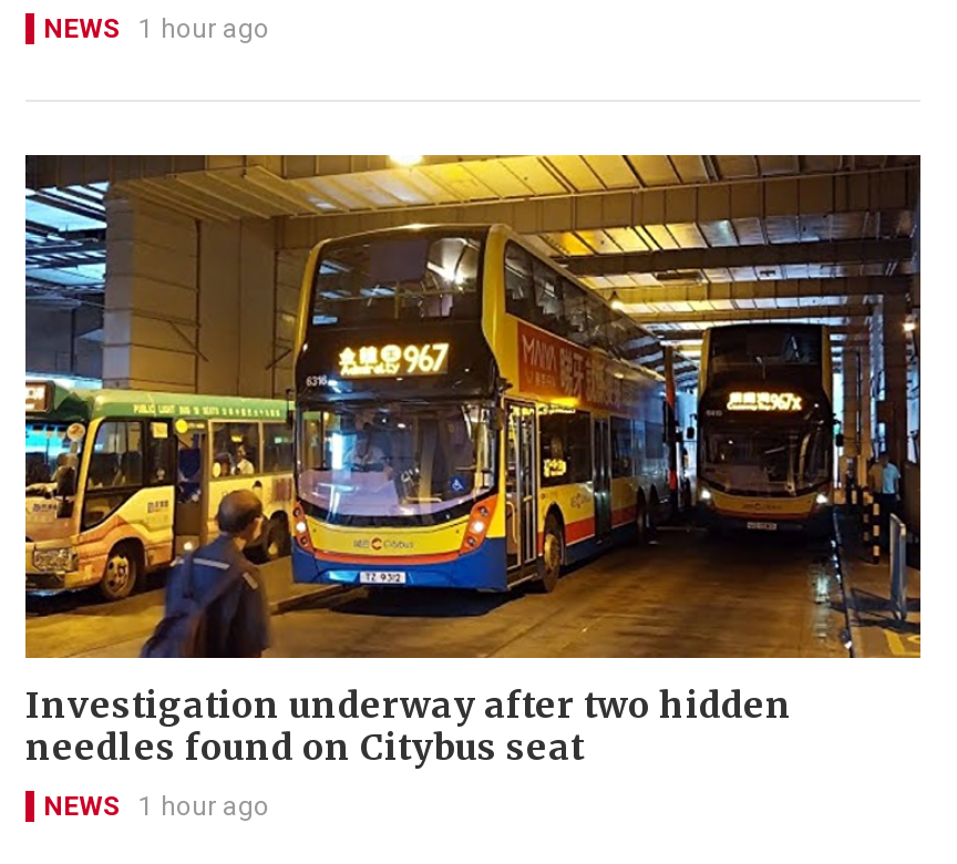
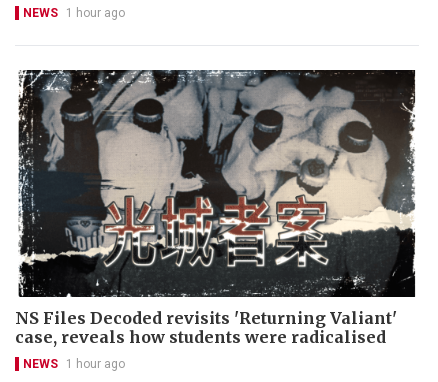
[23,153,923,769] [image] | Investigation underway after two hidden | needles found on Citybus seat -> [15,69,419,347] [image] | NS Files Decoded revisits 'Returning Valiant' | case, reveals how students were radicalised

